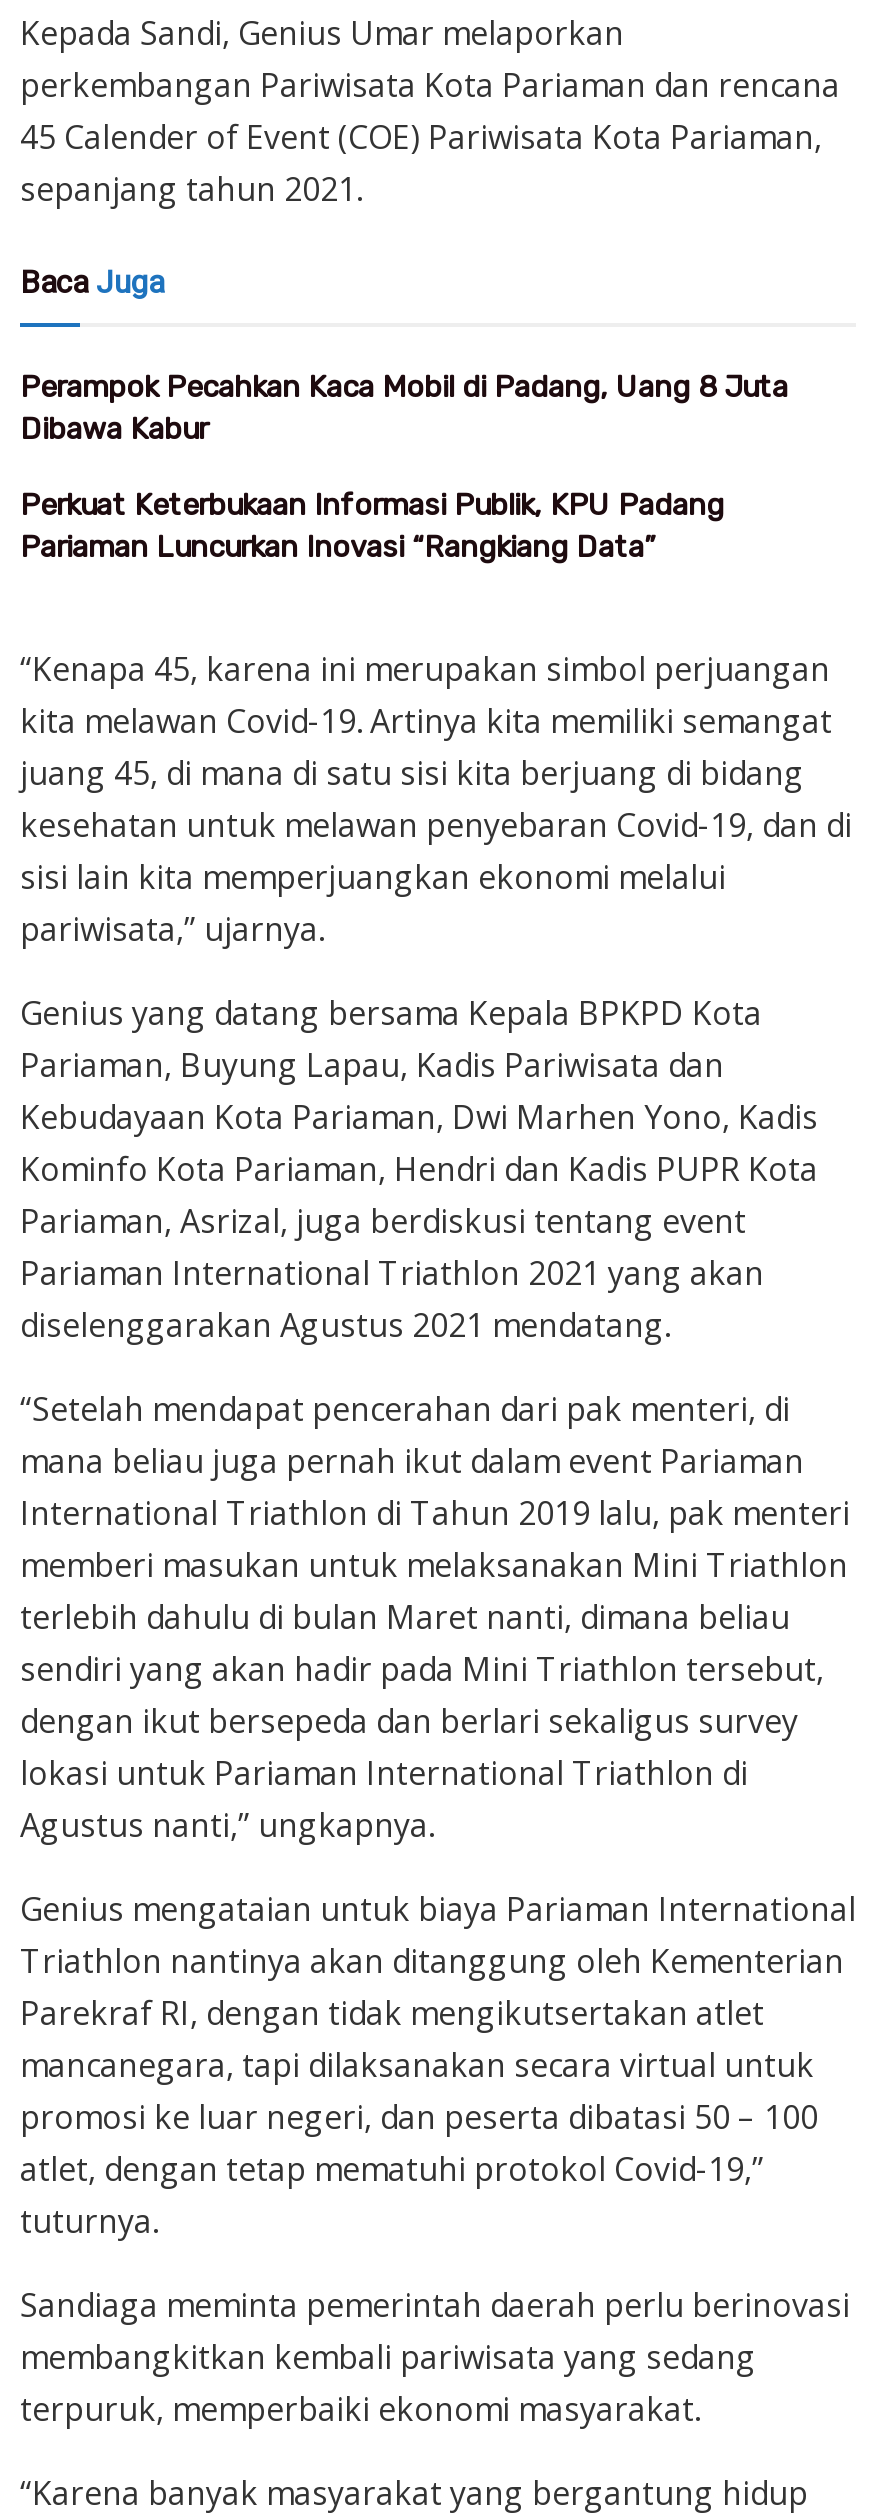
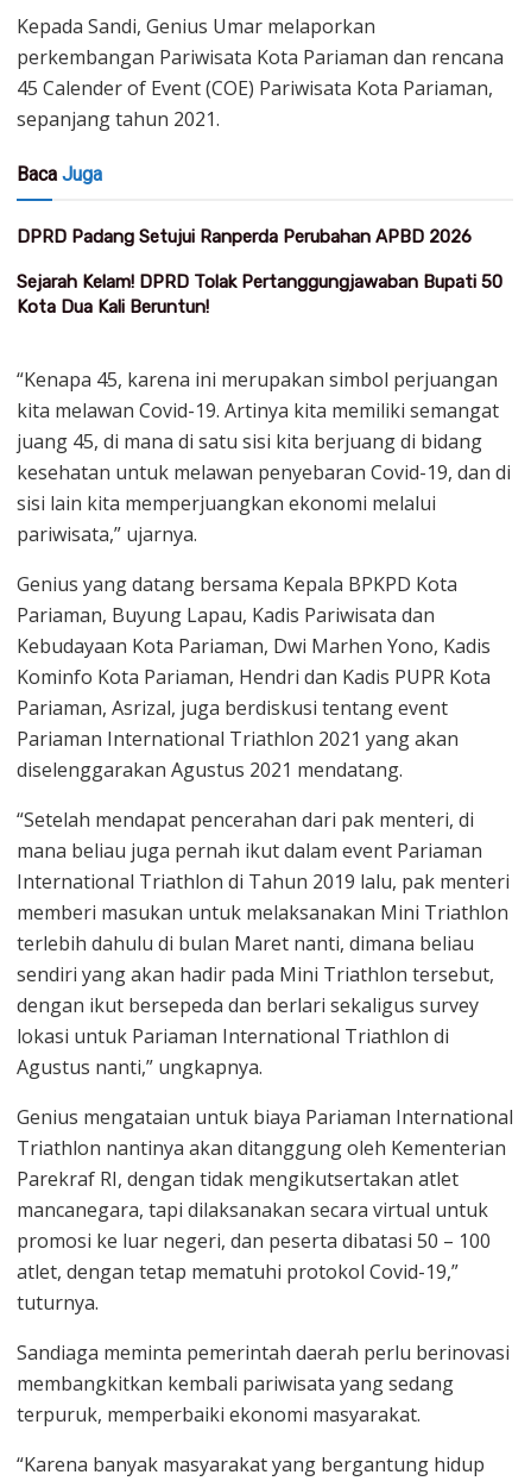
[20,369,788,447] Perampok Pecahkan Kaca Mobil di Padang, Uang 8 Juta | Dibawa Kabur -> [17,226,472,248] DPRD Padang Setujui Ranperda Perubahan APBD 2026
[20,487,724,565] Perkuat Keterbukaan Informasi Publik, KPU Padang | Pariaman Luncurkan Inovasi “Rangkiang Data” -> [17,272,502,318] Sejarah Kelam! DPRD Tolak Pertanggungjawaban Bupati 50 | Kota Dua Kali Beruntun!

